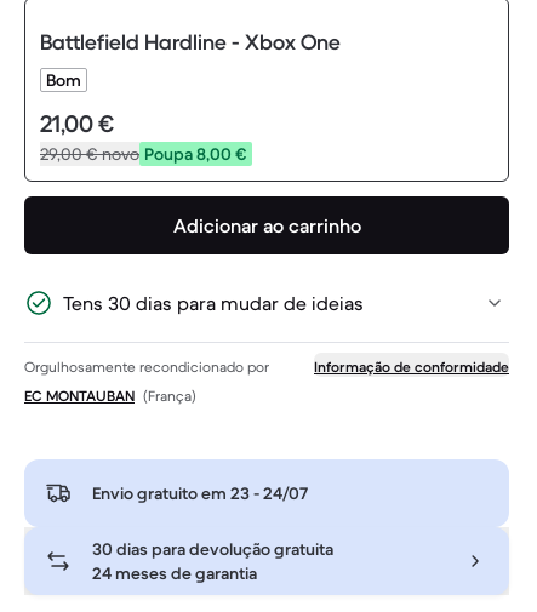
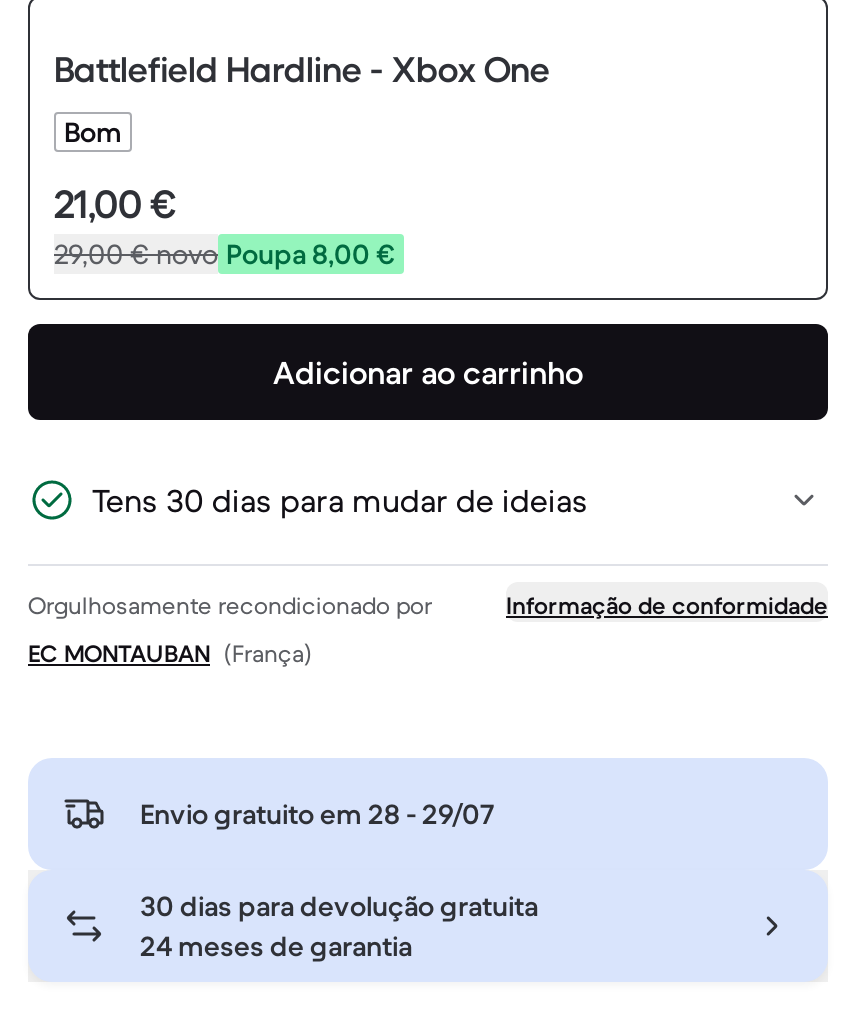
[92,483,308,505] Envio gratuito em 23 - 24/07 -> [140,797,494,833] Envio gratuito em 28 - 29/07

